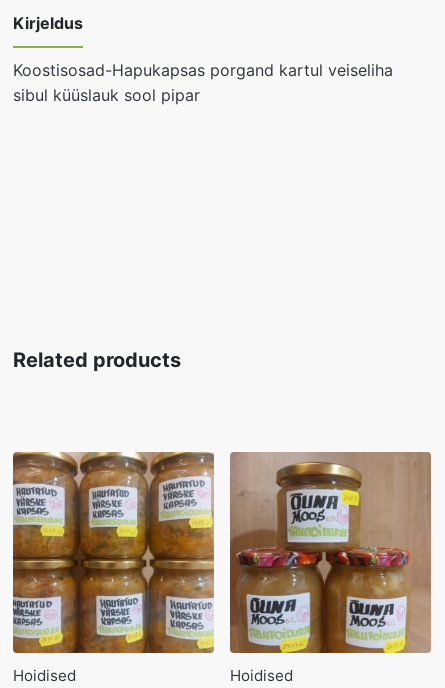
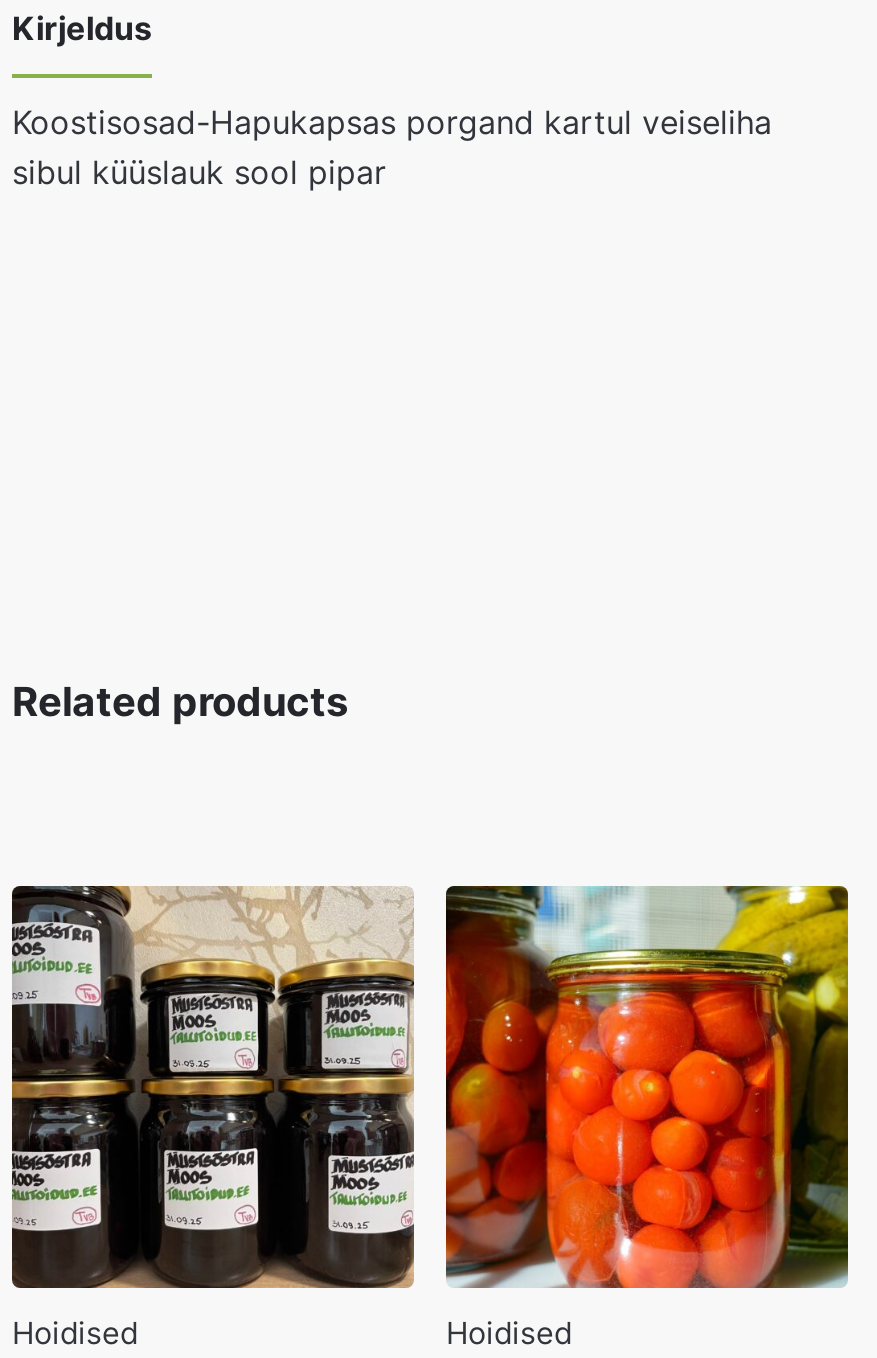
[12,451,214,654] [image] -> [10,884,416,1290] [image]
[229,451,432,654] [image] -> [444,884,850,1290] [image]

